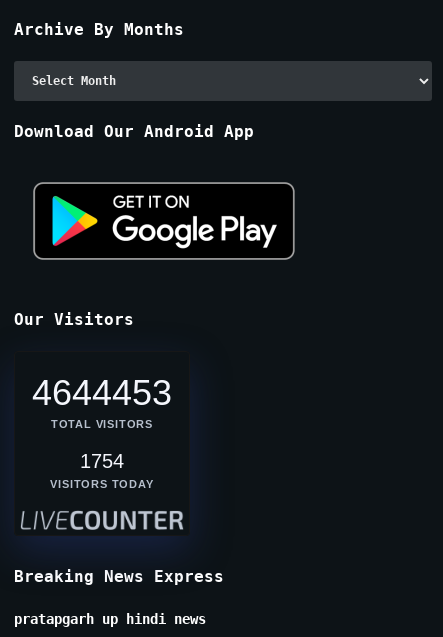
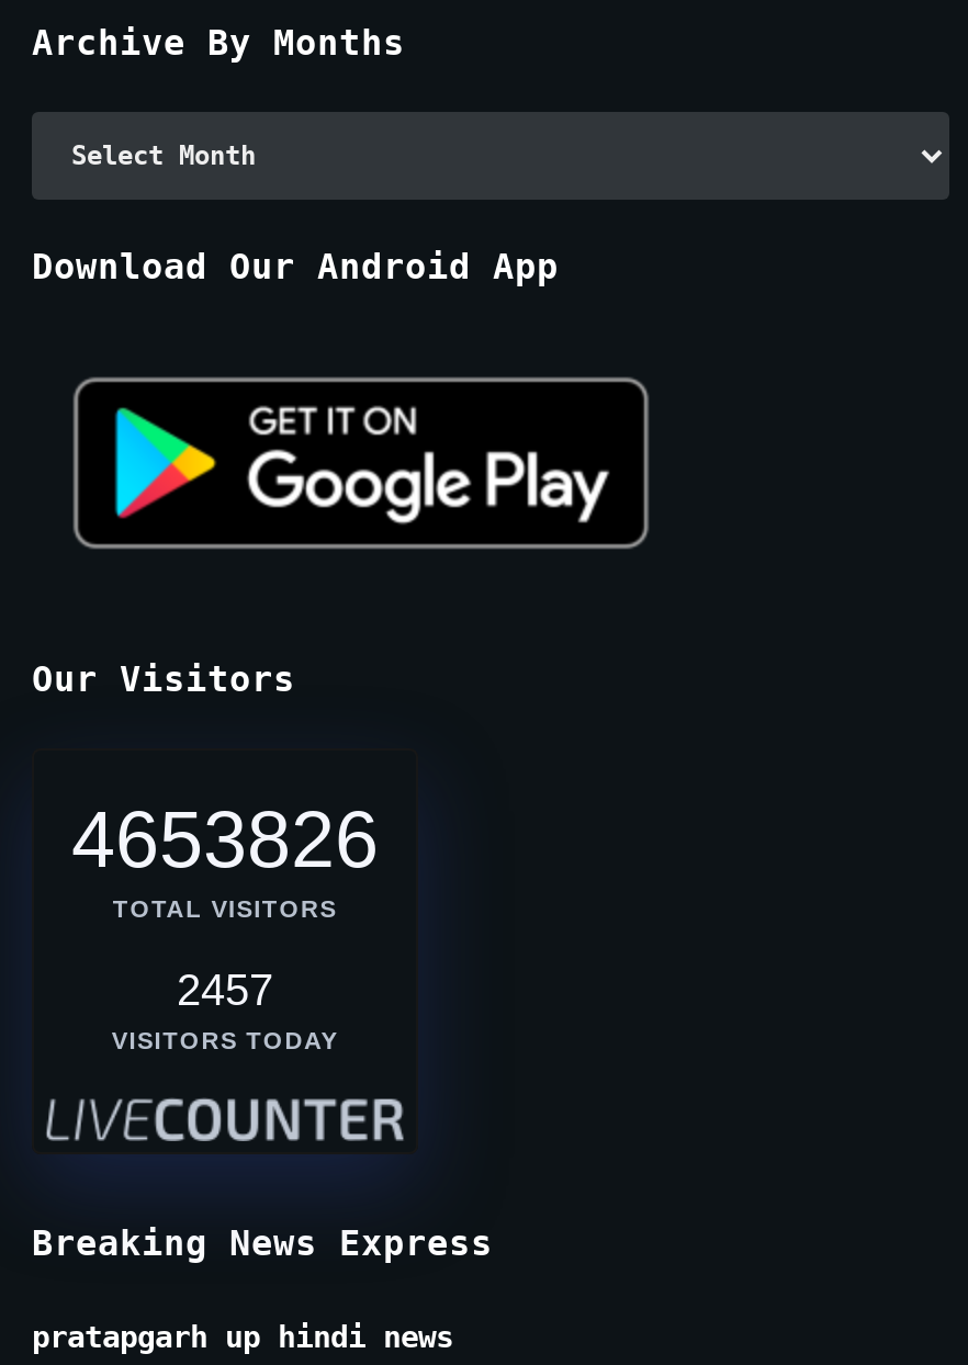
[32,371,172,412] 4644453 -> [71,793,379,883] 4653826
[80,449,124,471] 1754 -> [177,964,273,1013] 2457

